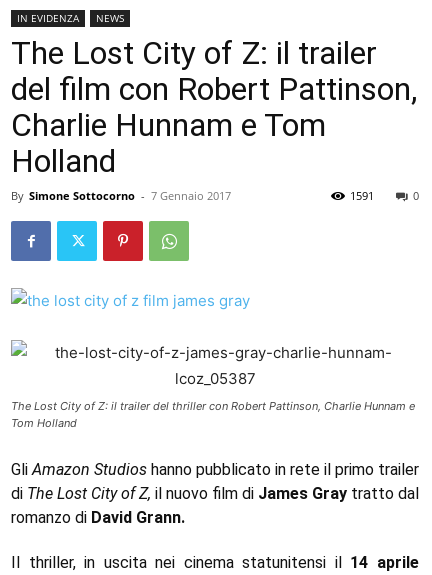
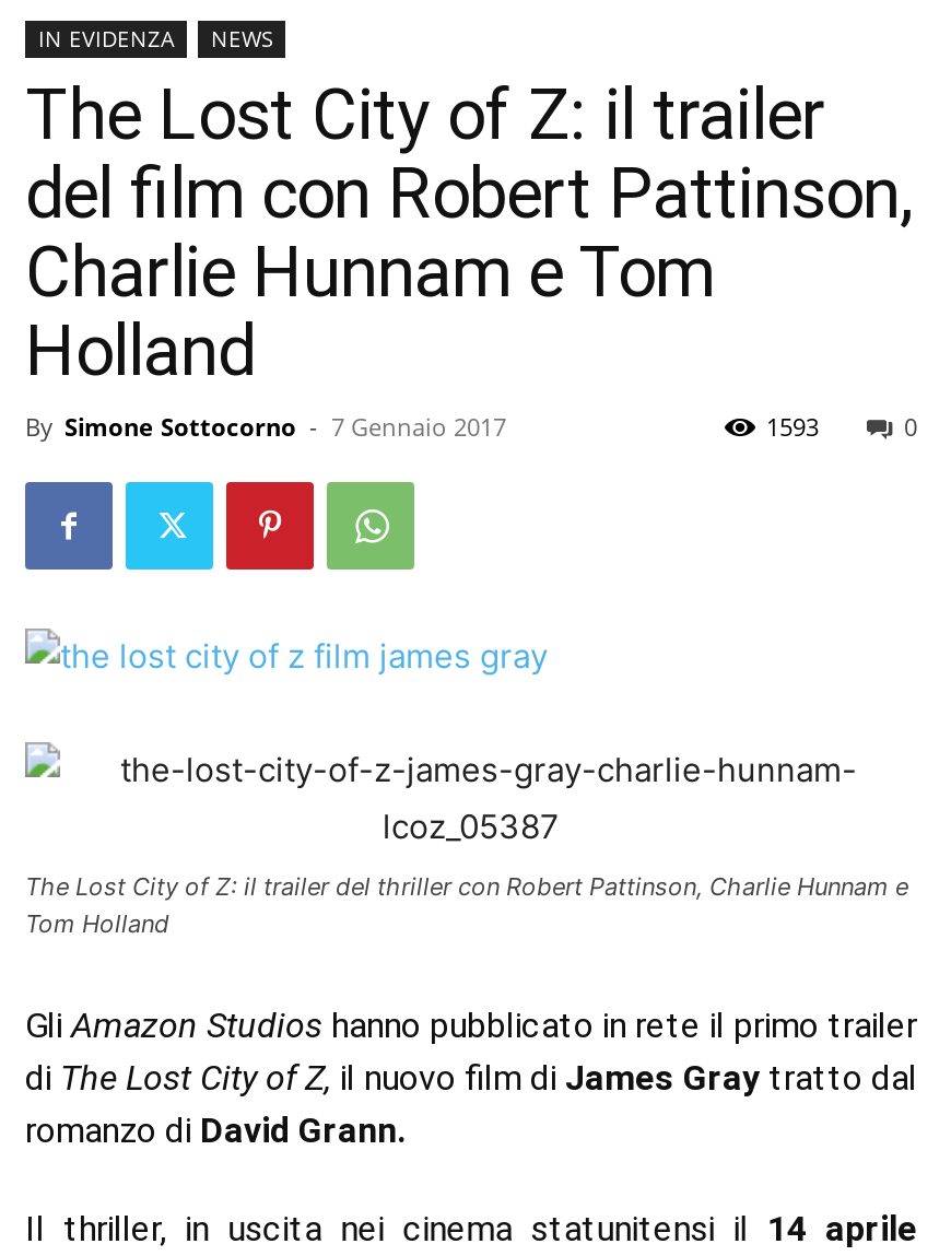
[350,188,374,203] 1591 -> [766,410,819,443] 1593

